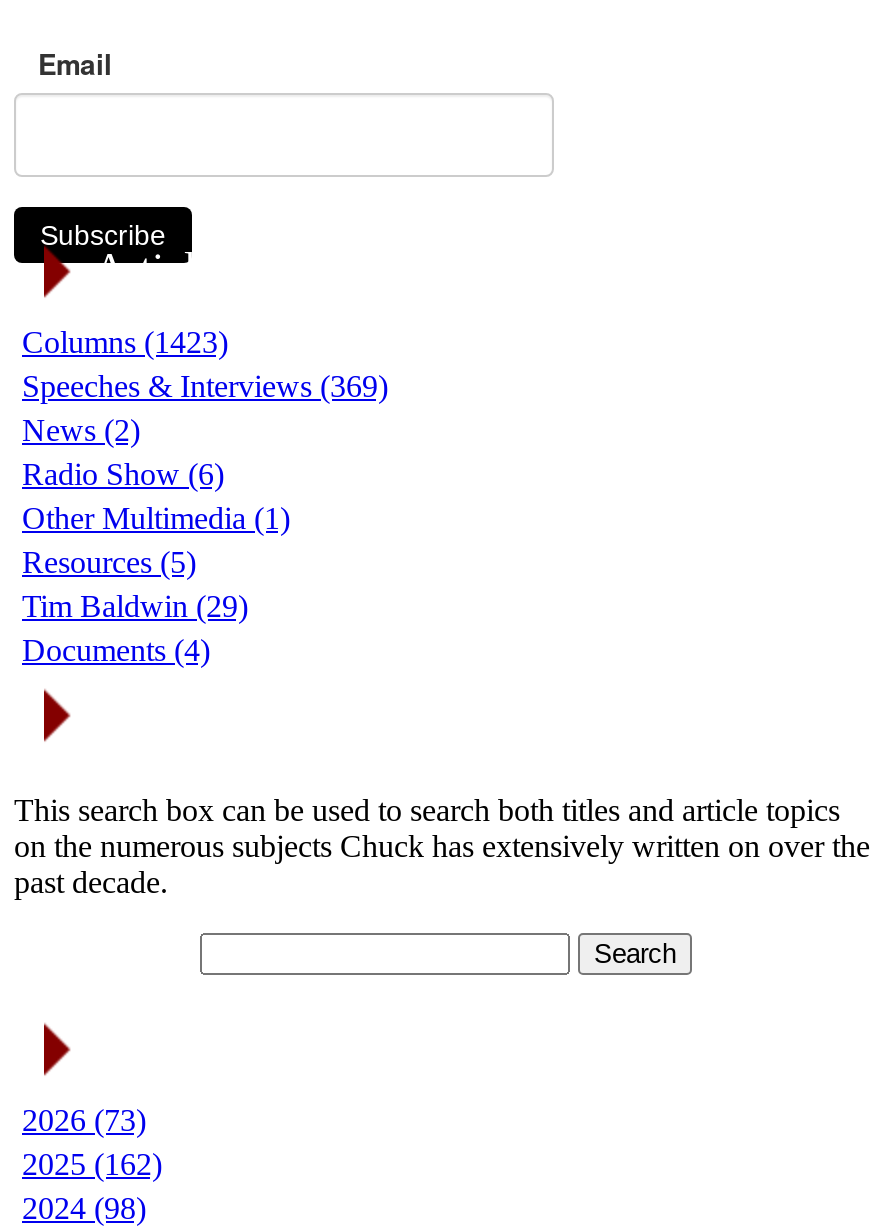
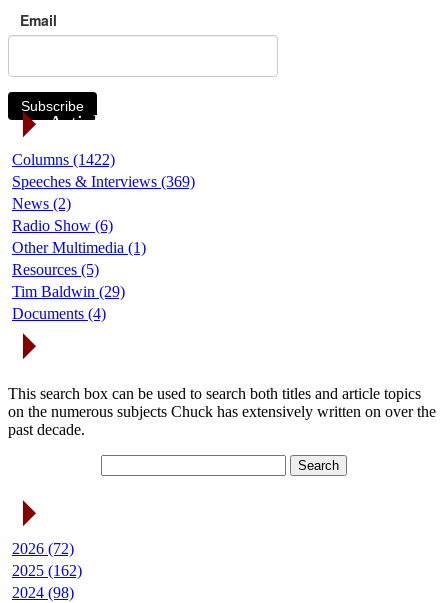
[22,324,228,358] Columns (1423) -> [12,151,115,168] Columns (1422)
[22,1102,146,1136] 2026 (73) -> [12,540,74,557] 2026 (72)

